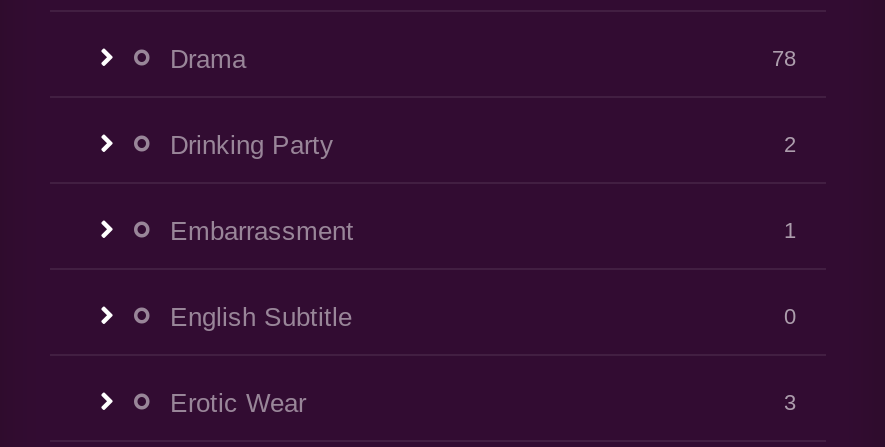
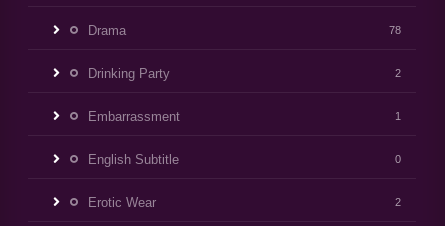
[784,389,796,413] 3 -> [395,195,401,207] 2

